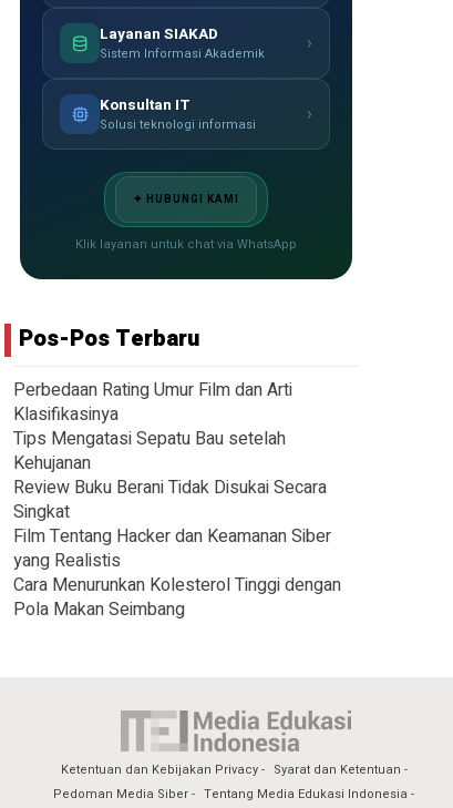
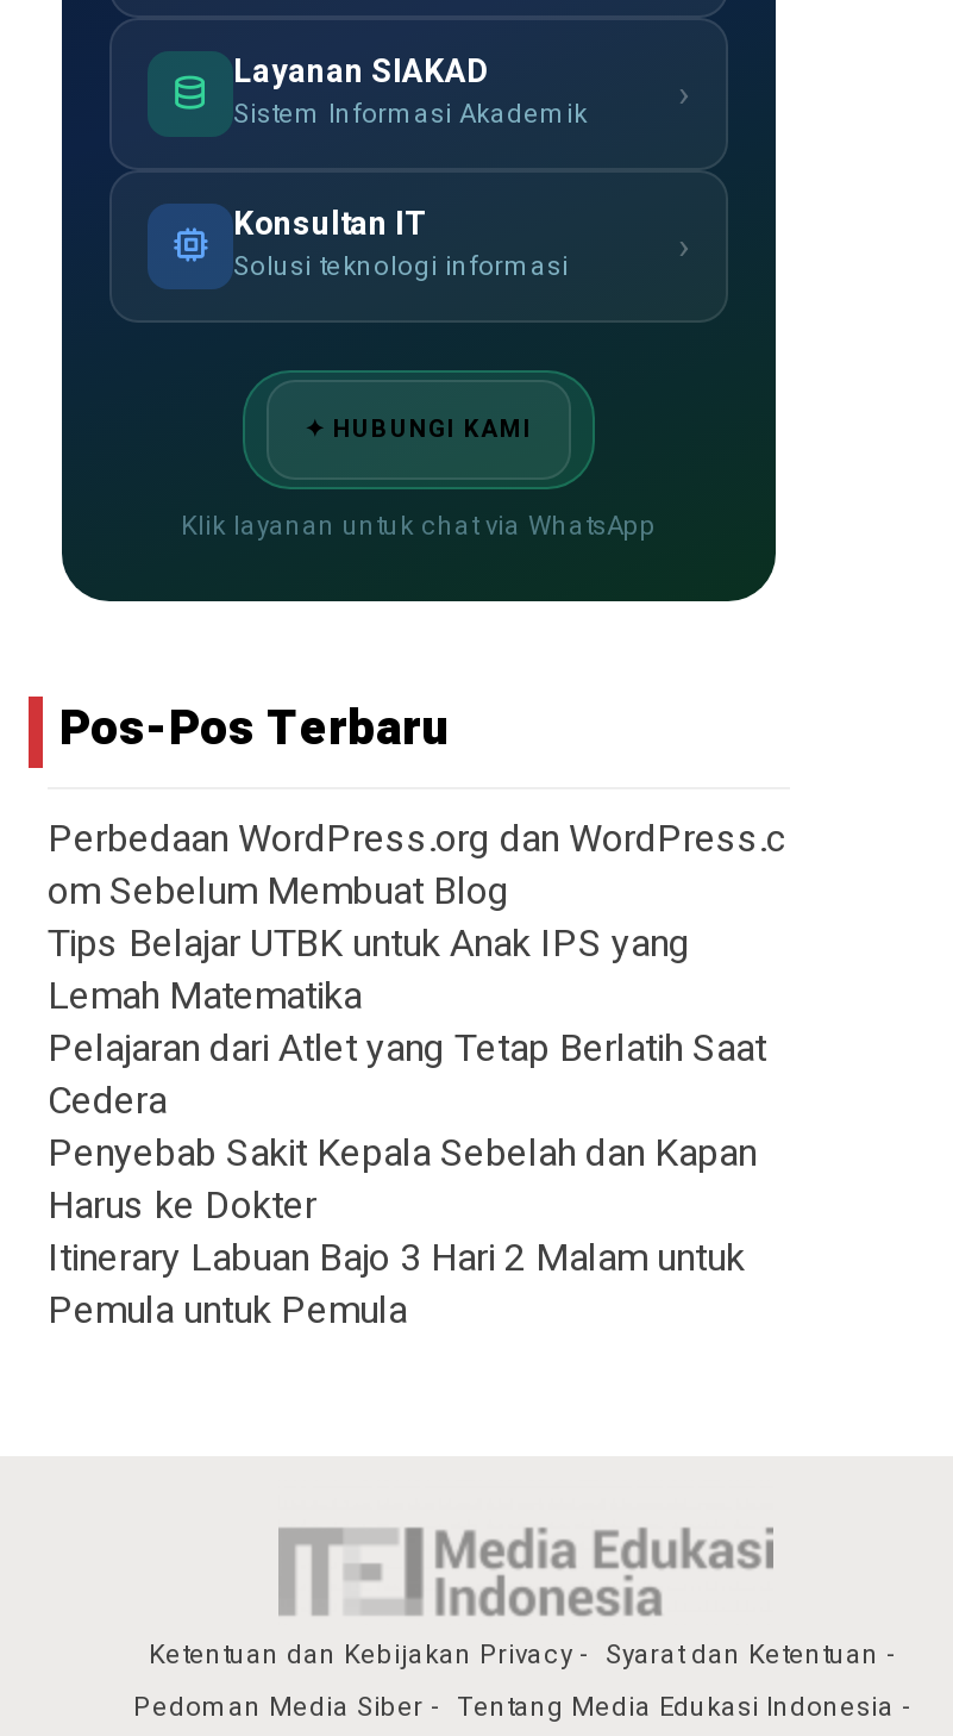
[13,377,341,623] Perbedaan Rating Umur Film dan Arti | Klasifikasinya | Tips Mengatasi Sepatu Bau setelah | Kehujanan | Review Buku Berani Tidak Disukai Secara | Singkat | Film Tentang Hacker dan Keamanan Siber | yang Realistis | Cara Menurunkan Kolesterol Tinggi dengan | Pola Makan Seimbang -> [48,811,785,1340] Perbedaan WordPress.org dan WordPress.c | om Sebelum Membuat Blog | Tips Belajar UTBK untuk Anak IPS yang | Lemah Matematika | Pelajaran dari Atlet yang Tetap Berlatih Saat | Cedera | Penyebab Sakit Kepala Sebelah dan Kapan | Harus ke Dokter | Itinerary Labuan Bajo 3 Hari 2 Malam untuk | Pemula untuk Pemula

